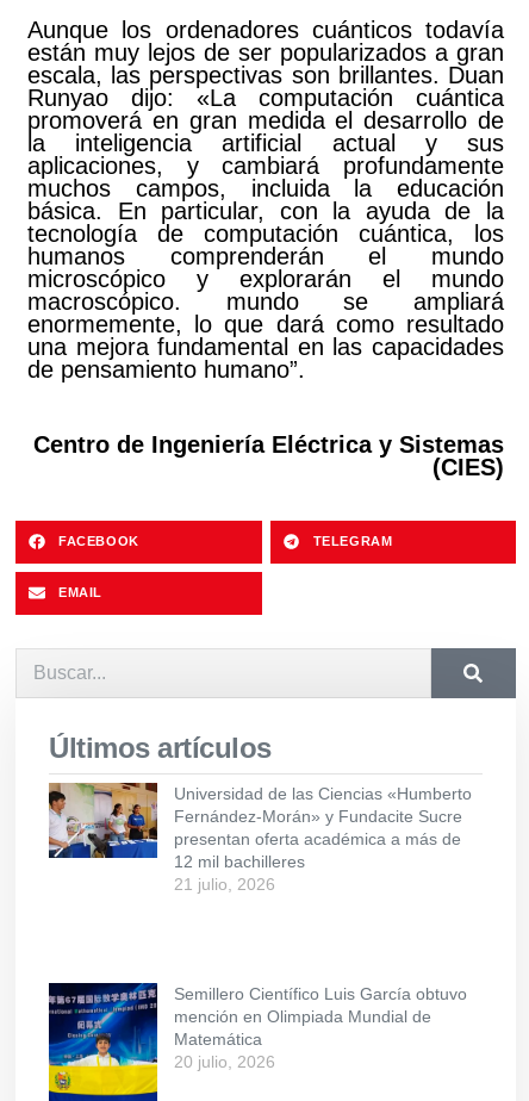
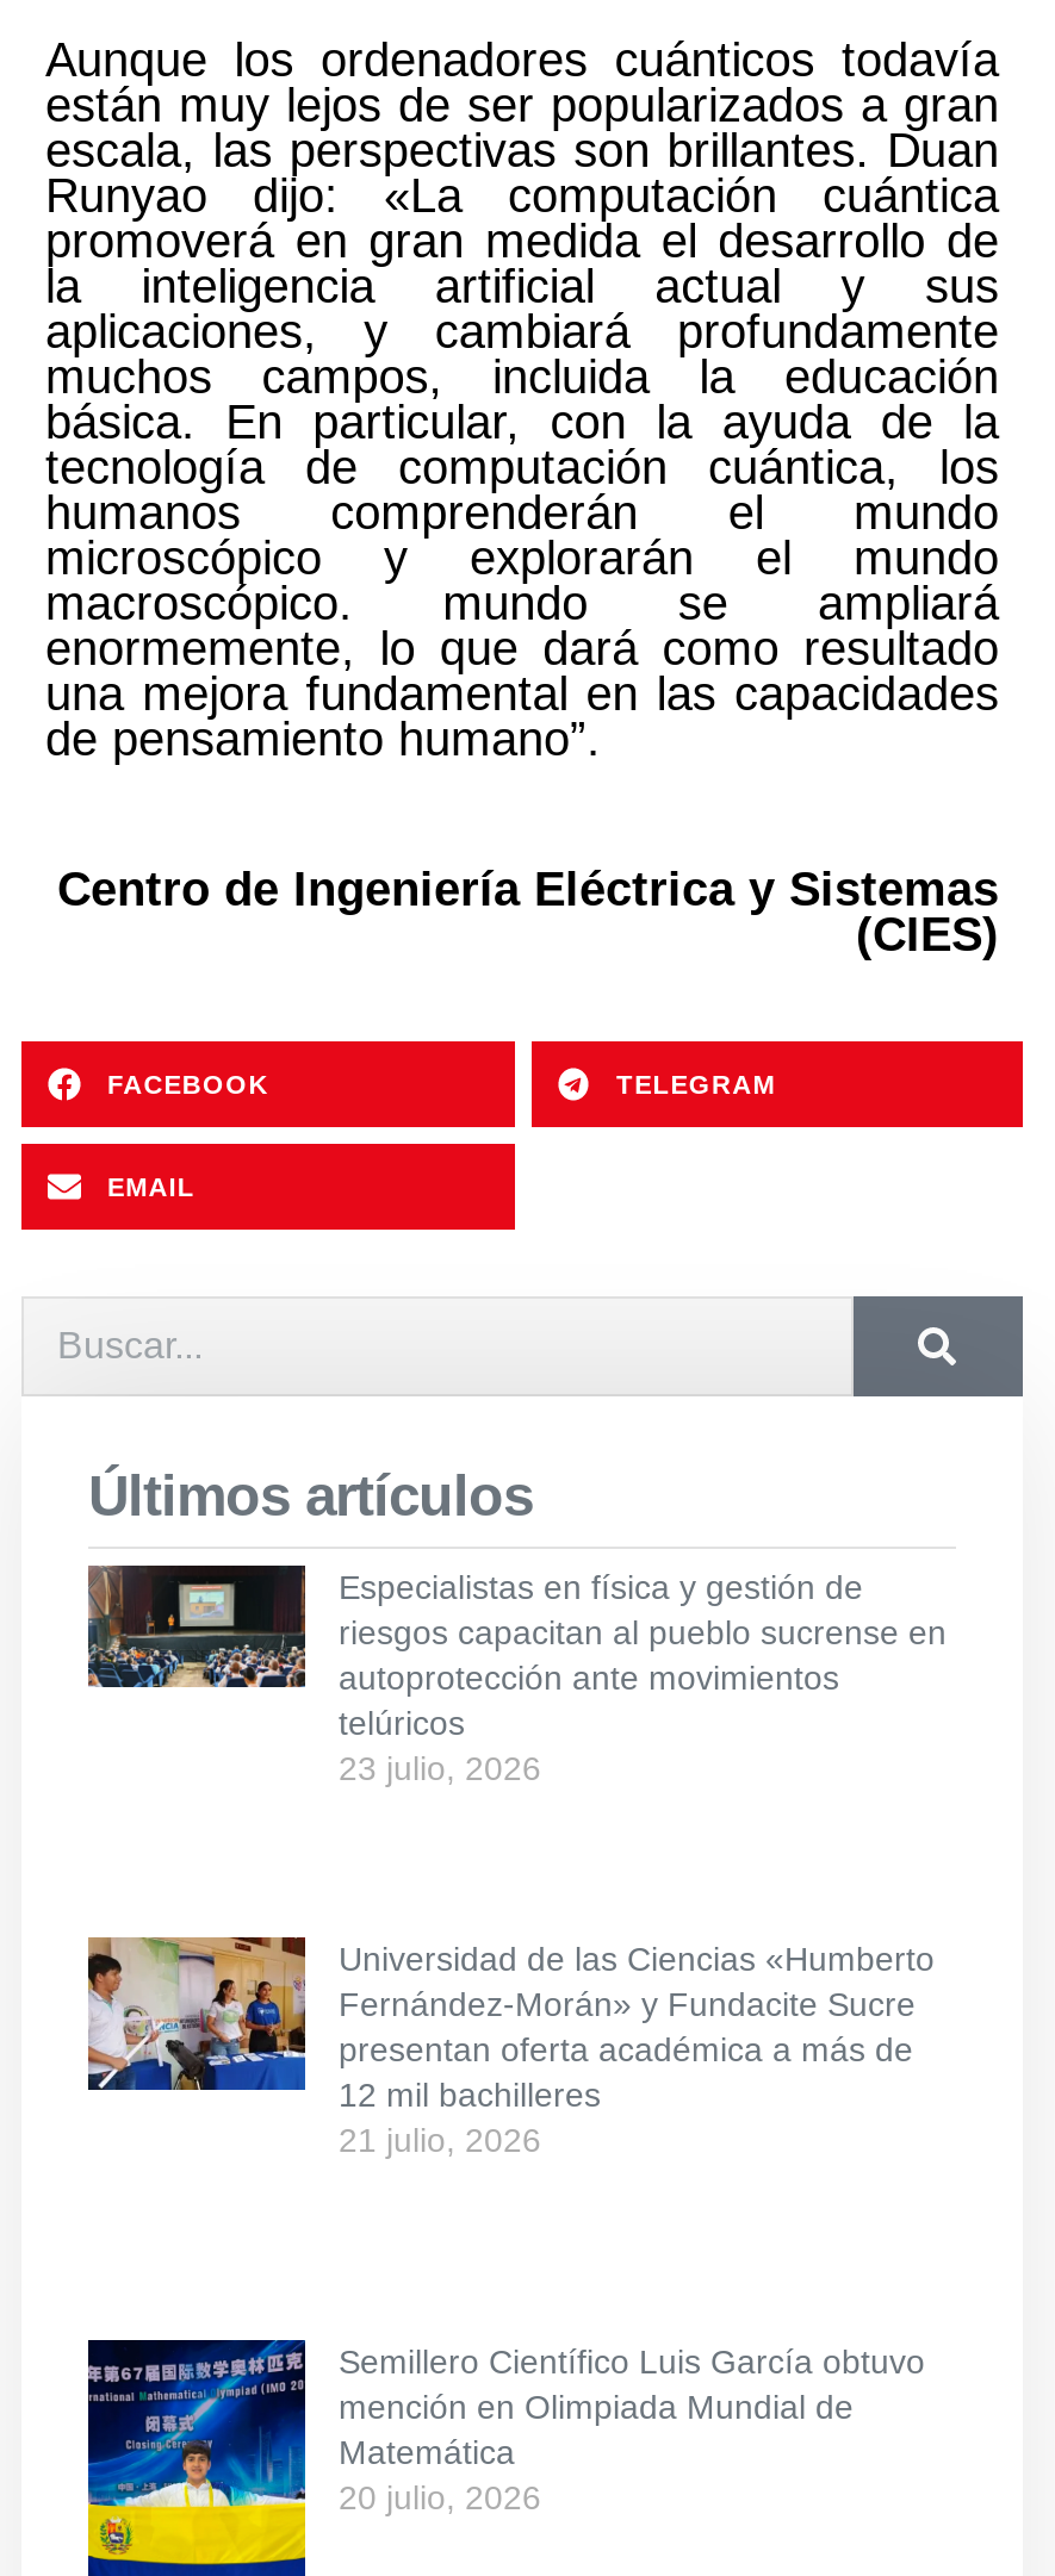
none -> [86,1562,947,1787] [image] | Especialistas en física y gestión de | riesgos capacitan al pueblo sucrense en | autoprotección ante movimientos | telúricos | 23 julio, 2026

